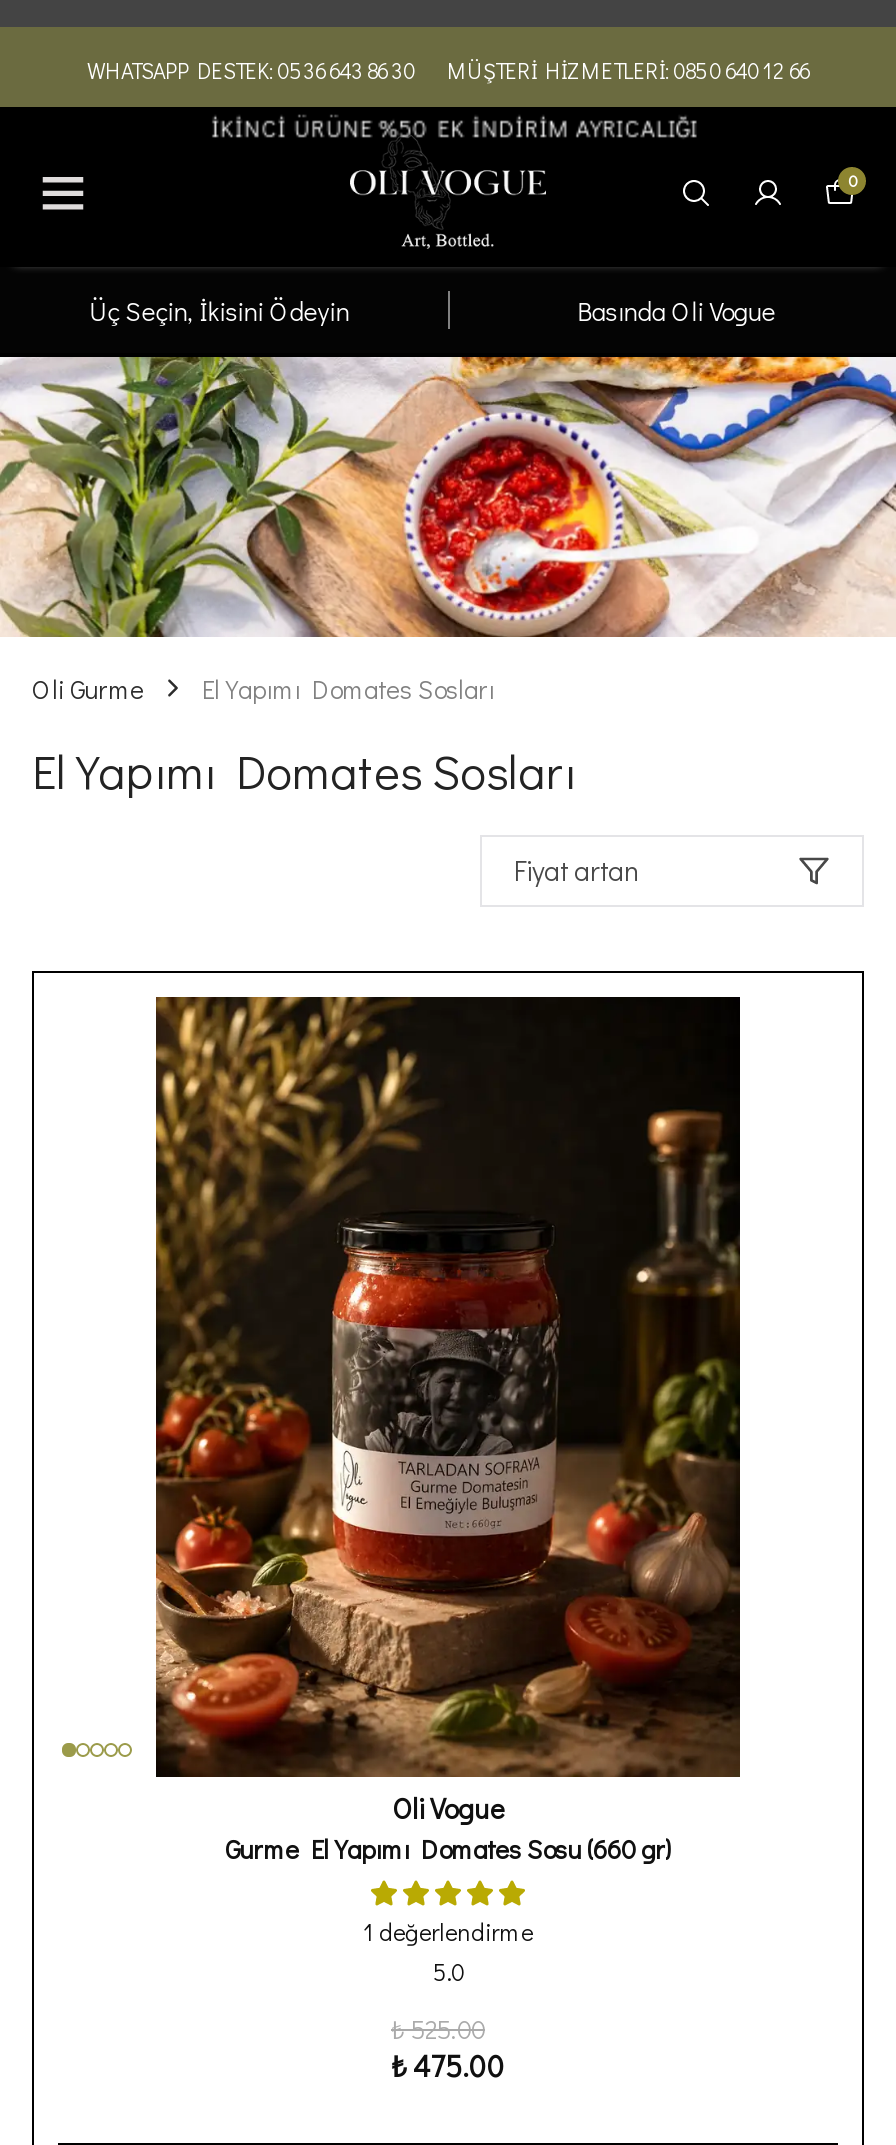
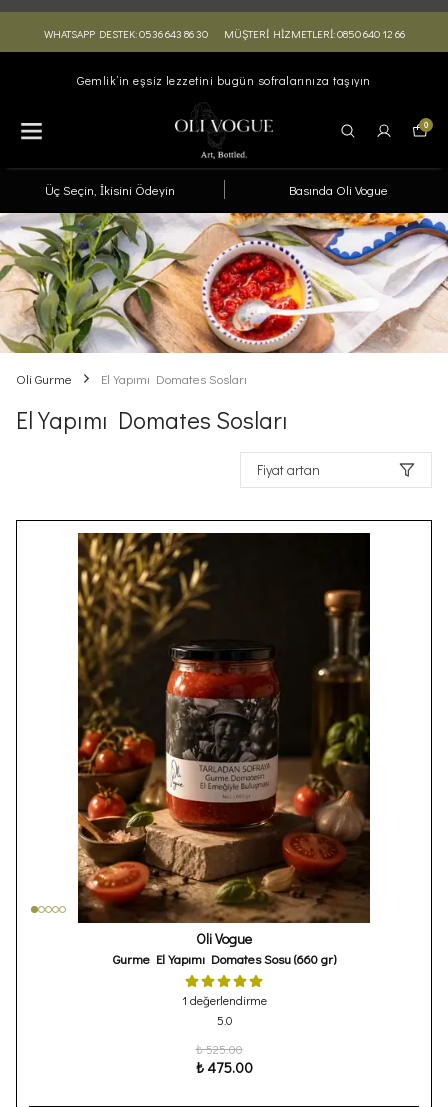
[205,111,691,143] İKİNCİ ÜRÜNE %50 EK İNDİRİM AYRICALIĞI -> [77,72,371,88] Gemlik’in eşsiz lezzetini bugün sofralarınıza taşıyın

